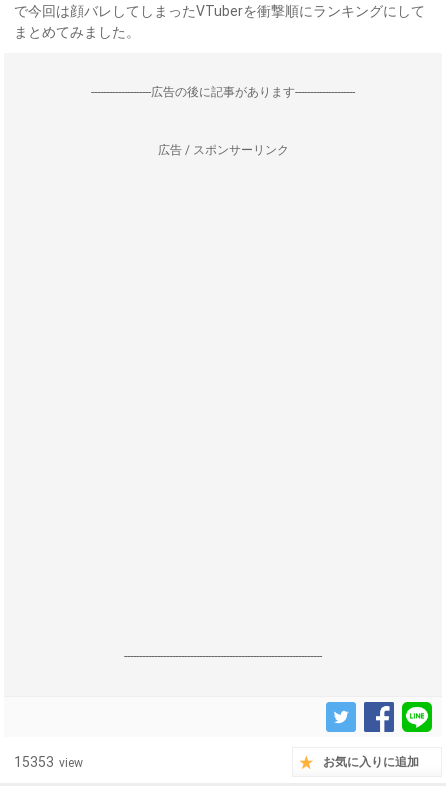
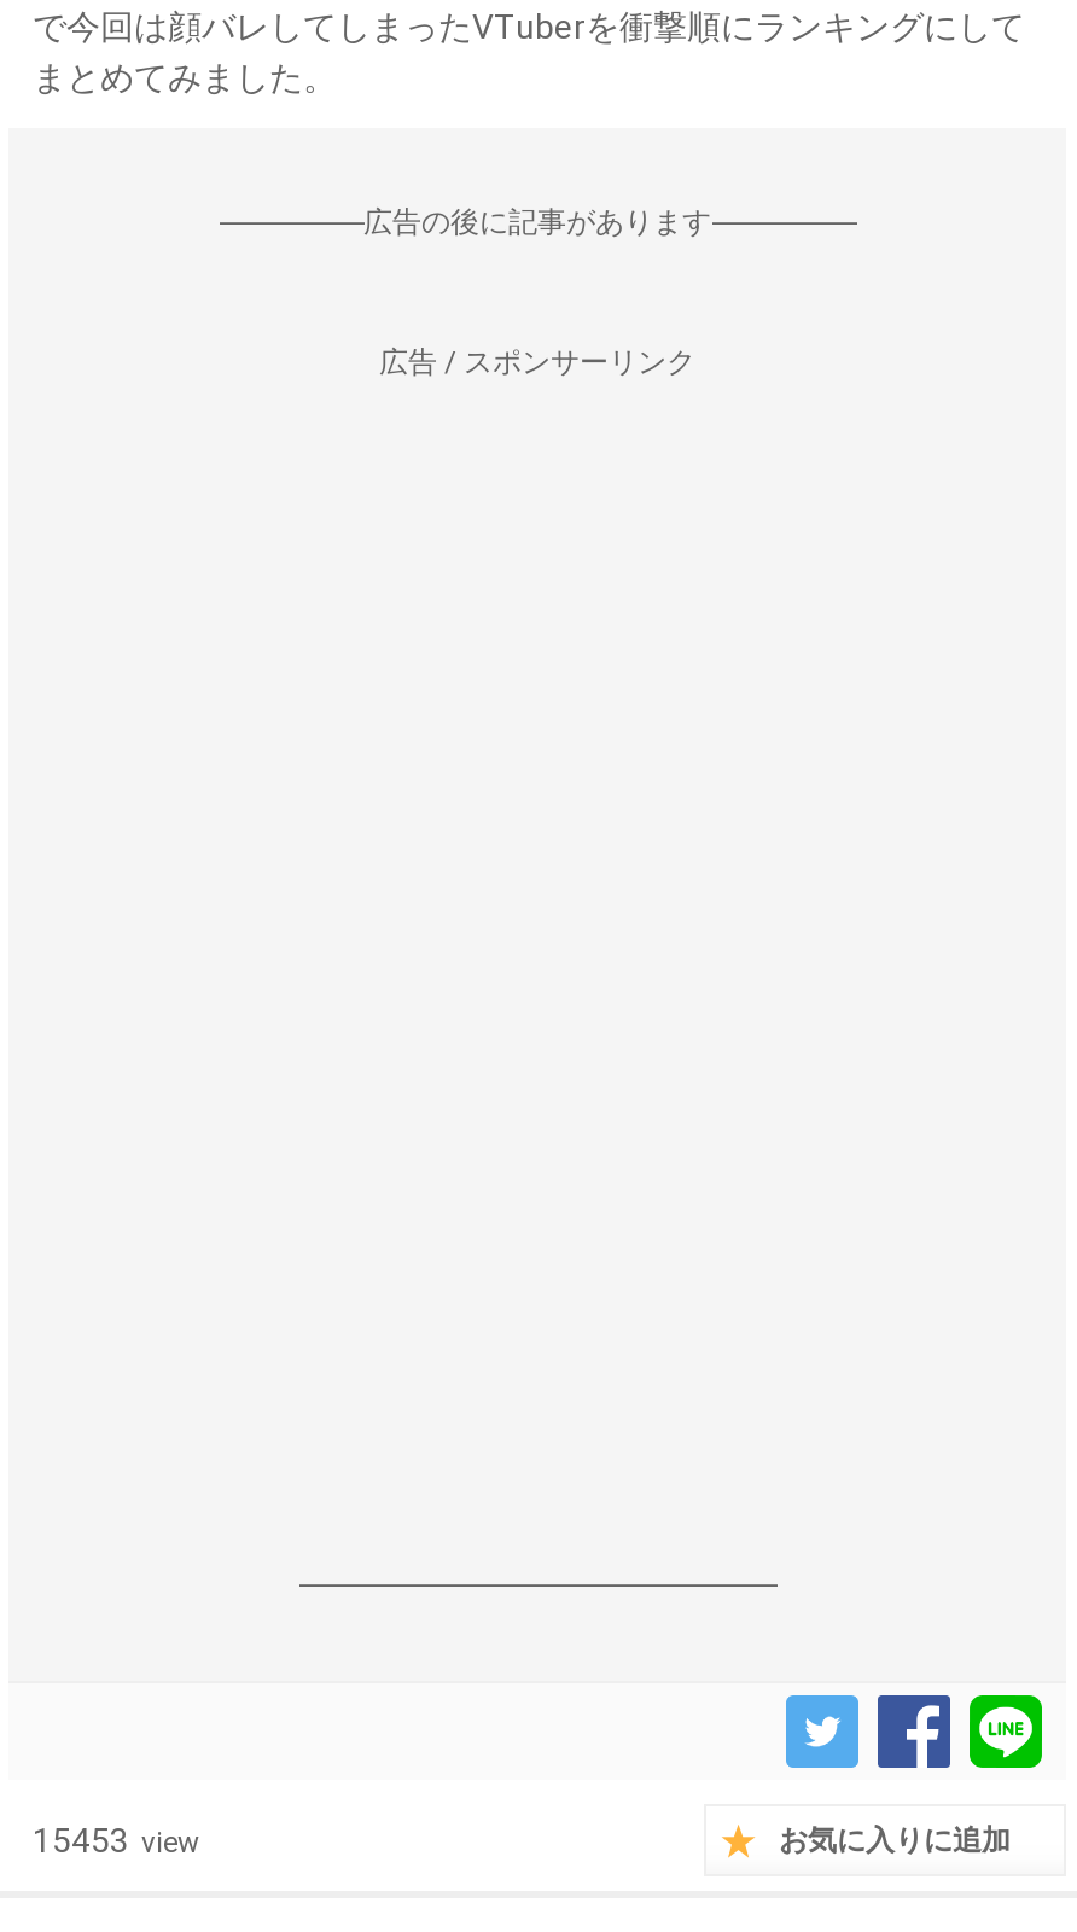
[14,754,83,770] 15353 view -> [33,1821,199,1860] 15453 view

